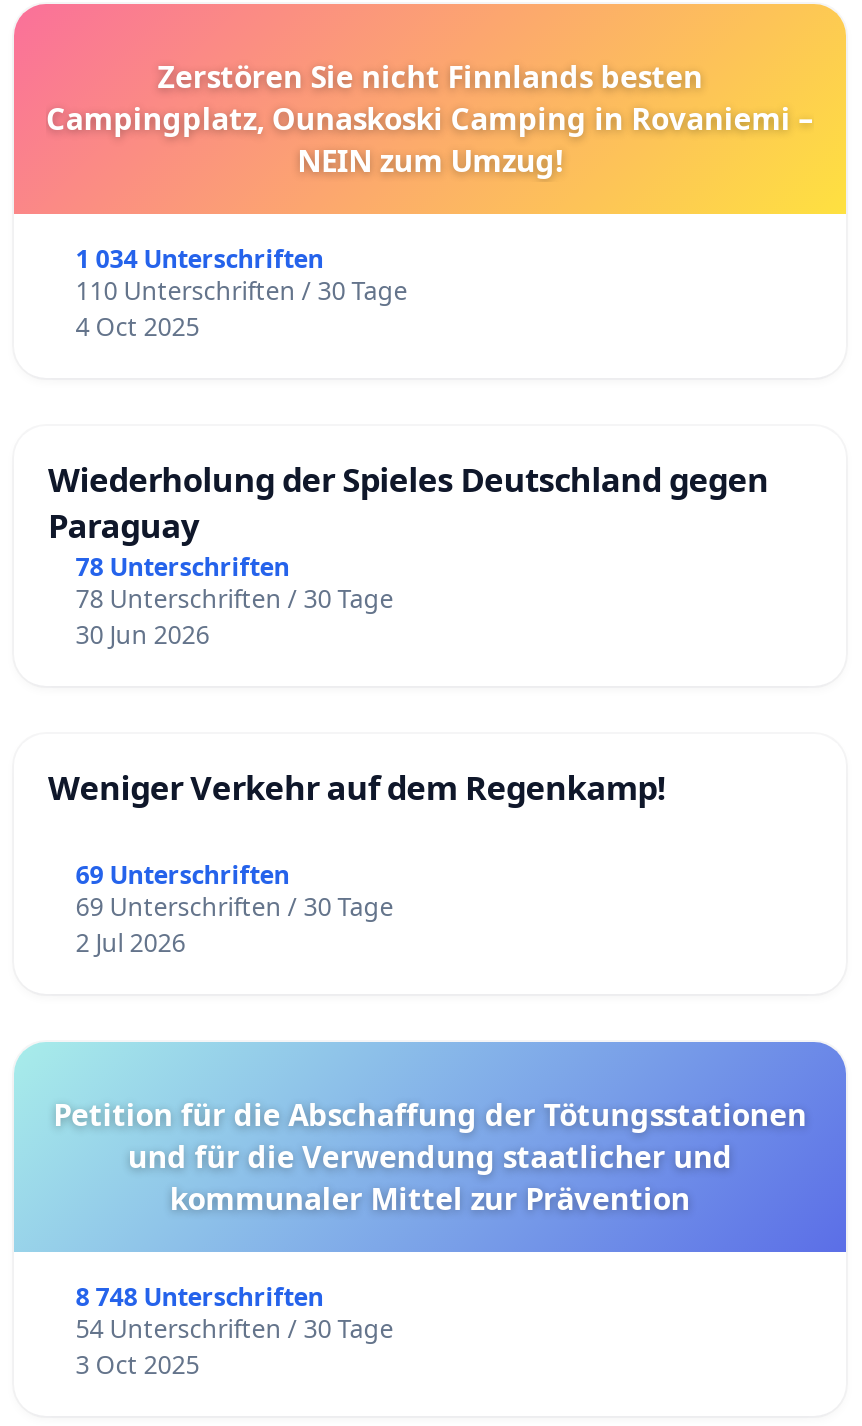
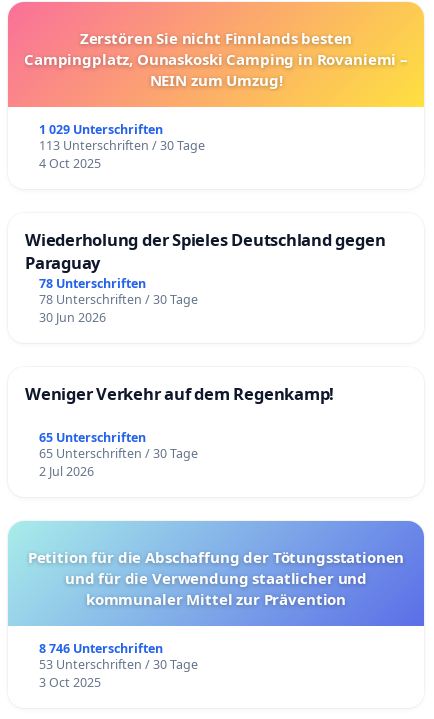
[76,243,324,277] 1 034 Unterschriften -> [39,121,163,138] 1 029 Unterschriften
[76,275,408,309] 110 Unterschriften / 30 Tage -> [39,137,205,154] 113 Unterschriften / 30 Tage
[76,858,290,892] 69 Unterschriften -> [39,429,146,446] 65 Unterschriften
[76,890,394,924] 69 Unterschriften / 30 Tage -> [39,445,198,462] 65 Unterschriften / 30 Tage
[76,1280,324,1314] 8 748 Unterschriften -> [39,640,163,657] 8 746 Unterschriften
[76,1312,394,1346] 54 Unterschriften / 30 Tage -> [39,656,198,673] 53 Unterschriften / 30 Tage

